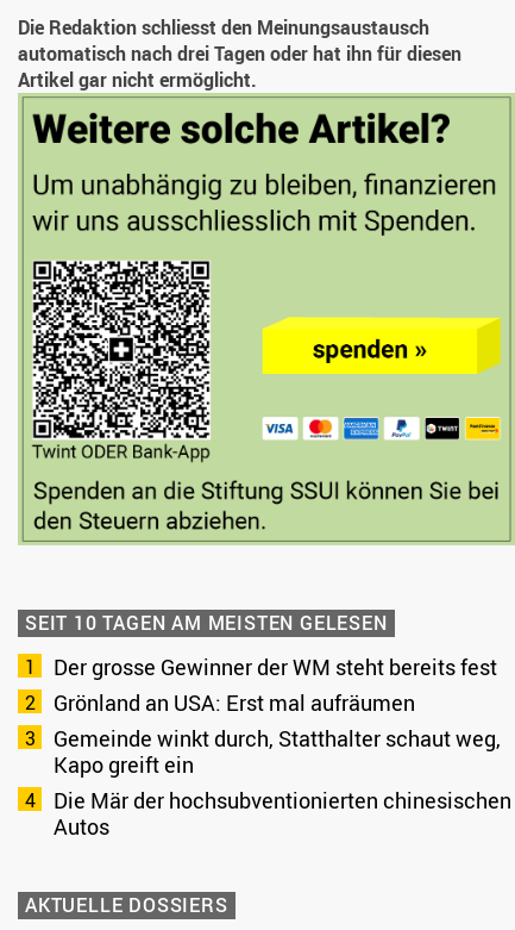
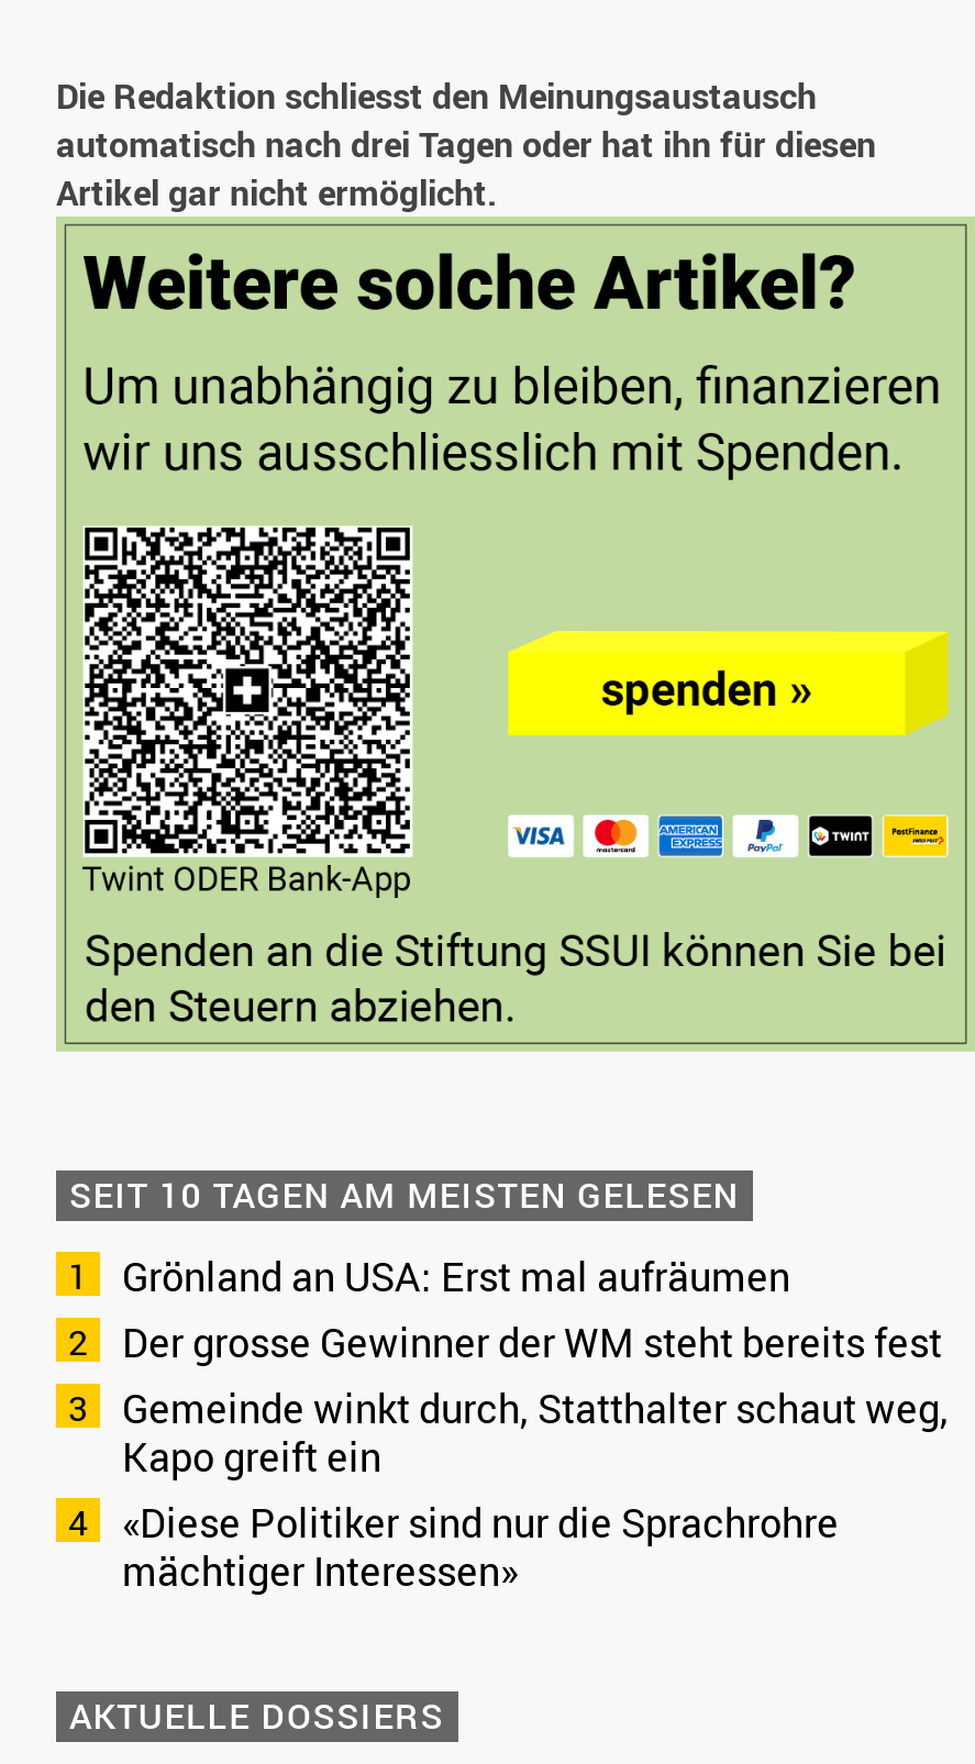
moved [54,652,497,681] -> [122,1314,942,1367]: Der grosse Gewinner der WM steht bereits fest
moved [54,688,415,716] -> [122,1249,790,1301]: Grönland an USA: Erst mal aufräumen
[54,785,511,840] Die Mär der hochsubventionierten chinesischen | Autos -> [122,1495,839,1596] «Diese Politiker sind nur die Sprachrohre | mächtiger Interessen»

